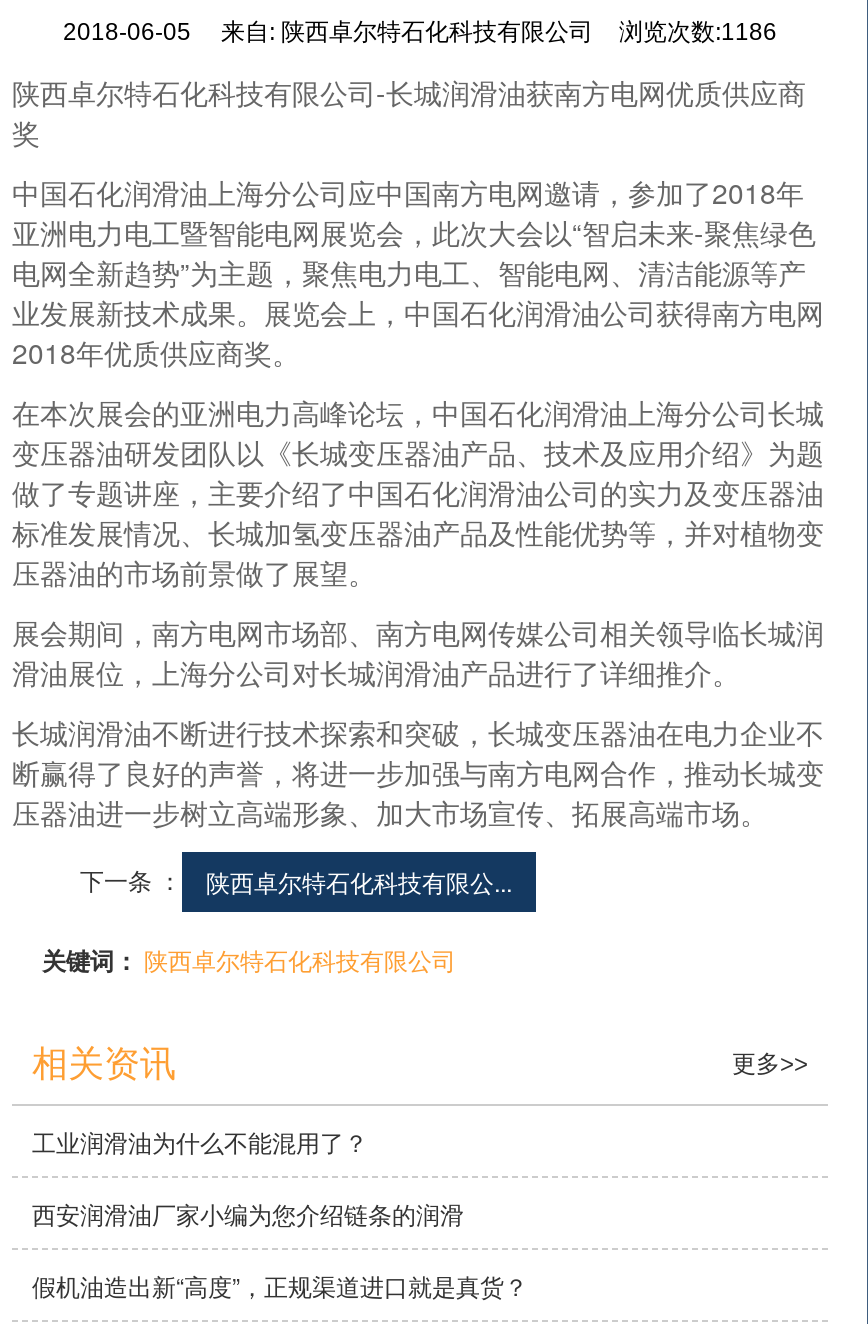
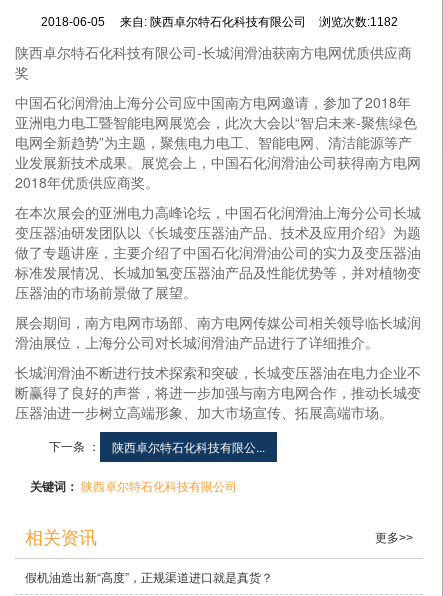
[63,18,777,46] 2018-06-05 来自:陕西卓尔特石化科技有限公司 浏览次数:1186 -> [40,15,397,29] 2018-06-05 来自:陕西卓尔特石化科技有限公司 浏览次数:1182
[32,1124,464,1230] 工业润滑油为什么不能混用了？ | 西安润滑油厂家小编为您介绍链条的润滑 -> none

